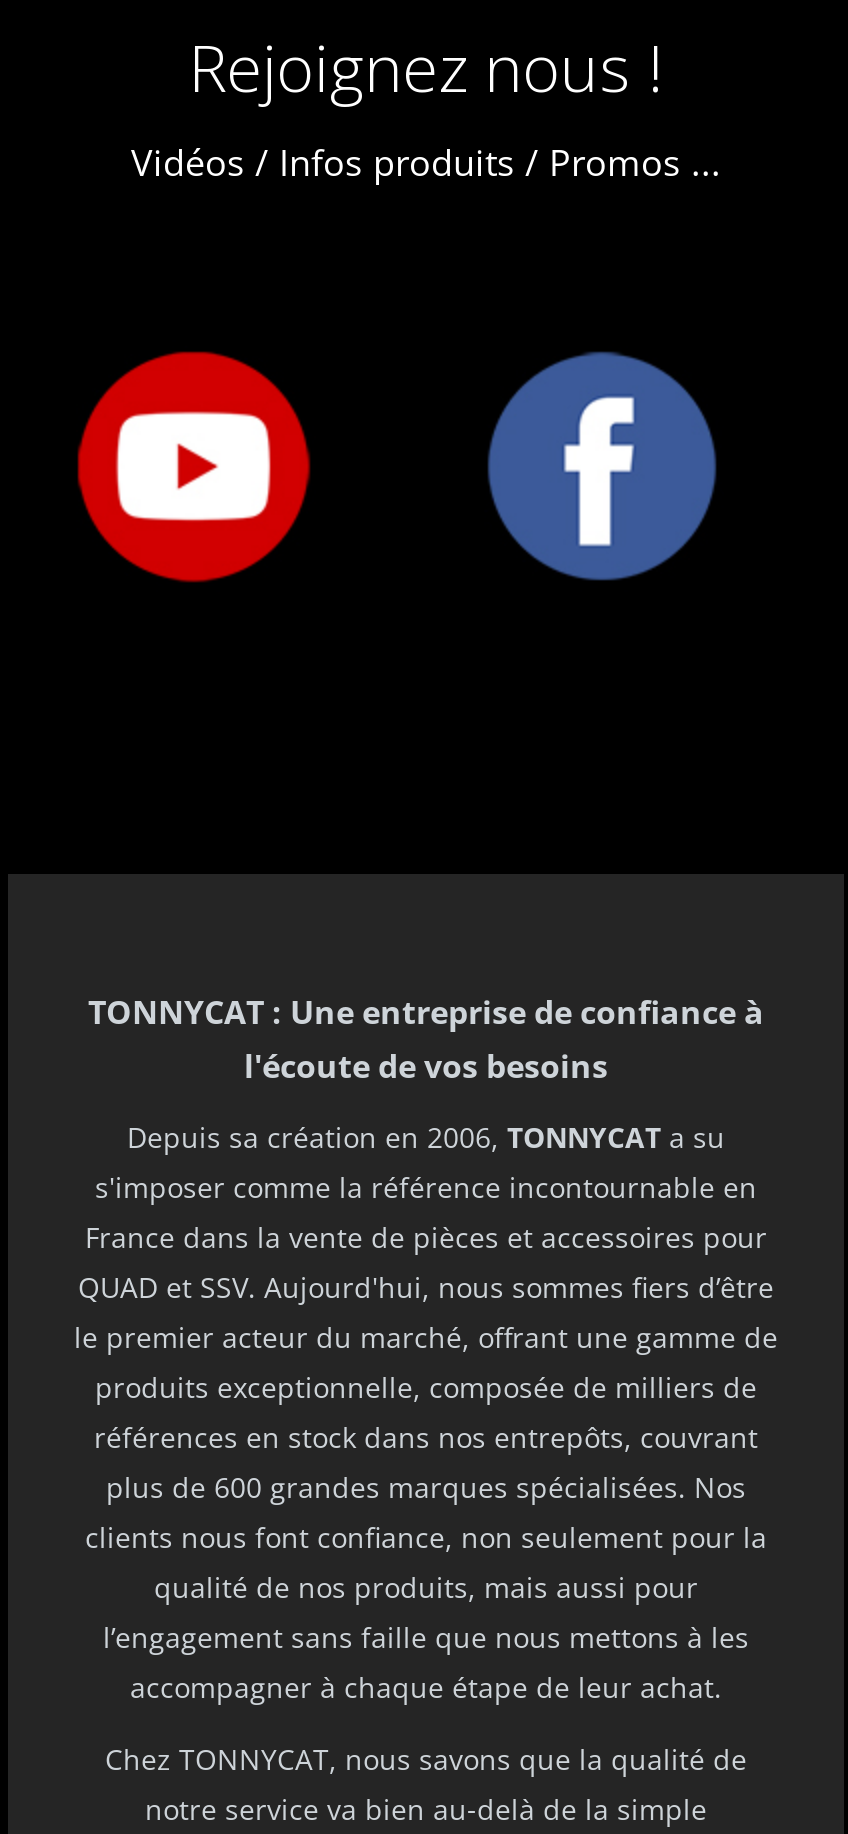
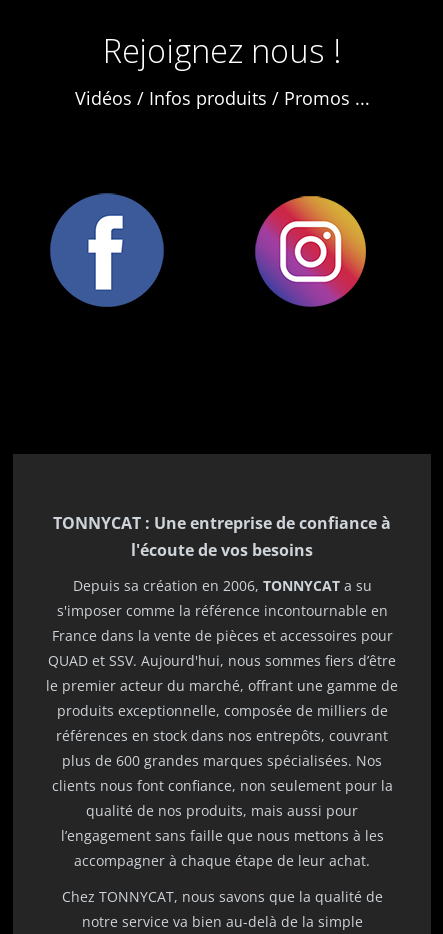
[76,350,312,584] [image] -> [48,192,165,308] [image]
[486,350,718,580] [image] -> [253,193,367,307] [image]

